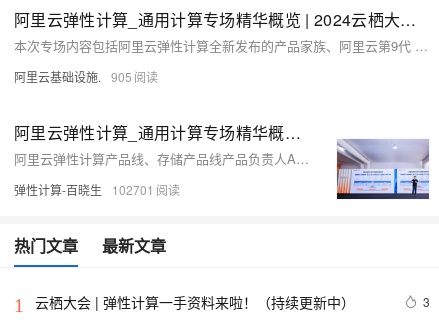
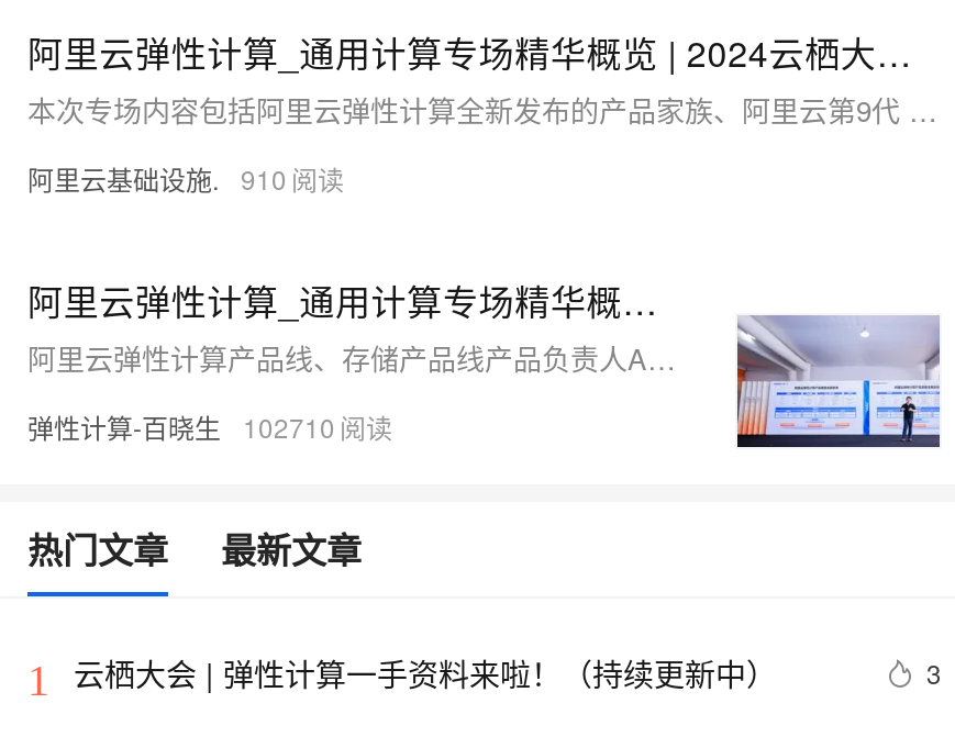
[14,68,132,85] 阿里云基础设施. 905 -> [27,160,287,197] 阿里云基础设施. 910
[14,181,154,198] 弹性计算-百晓生 102701 -> [27,408,335,446] 弹性计算-百晓生 102710

